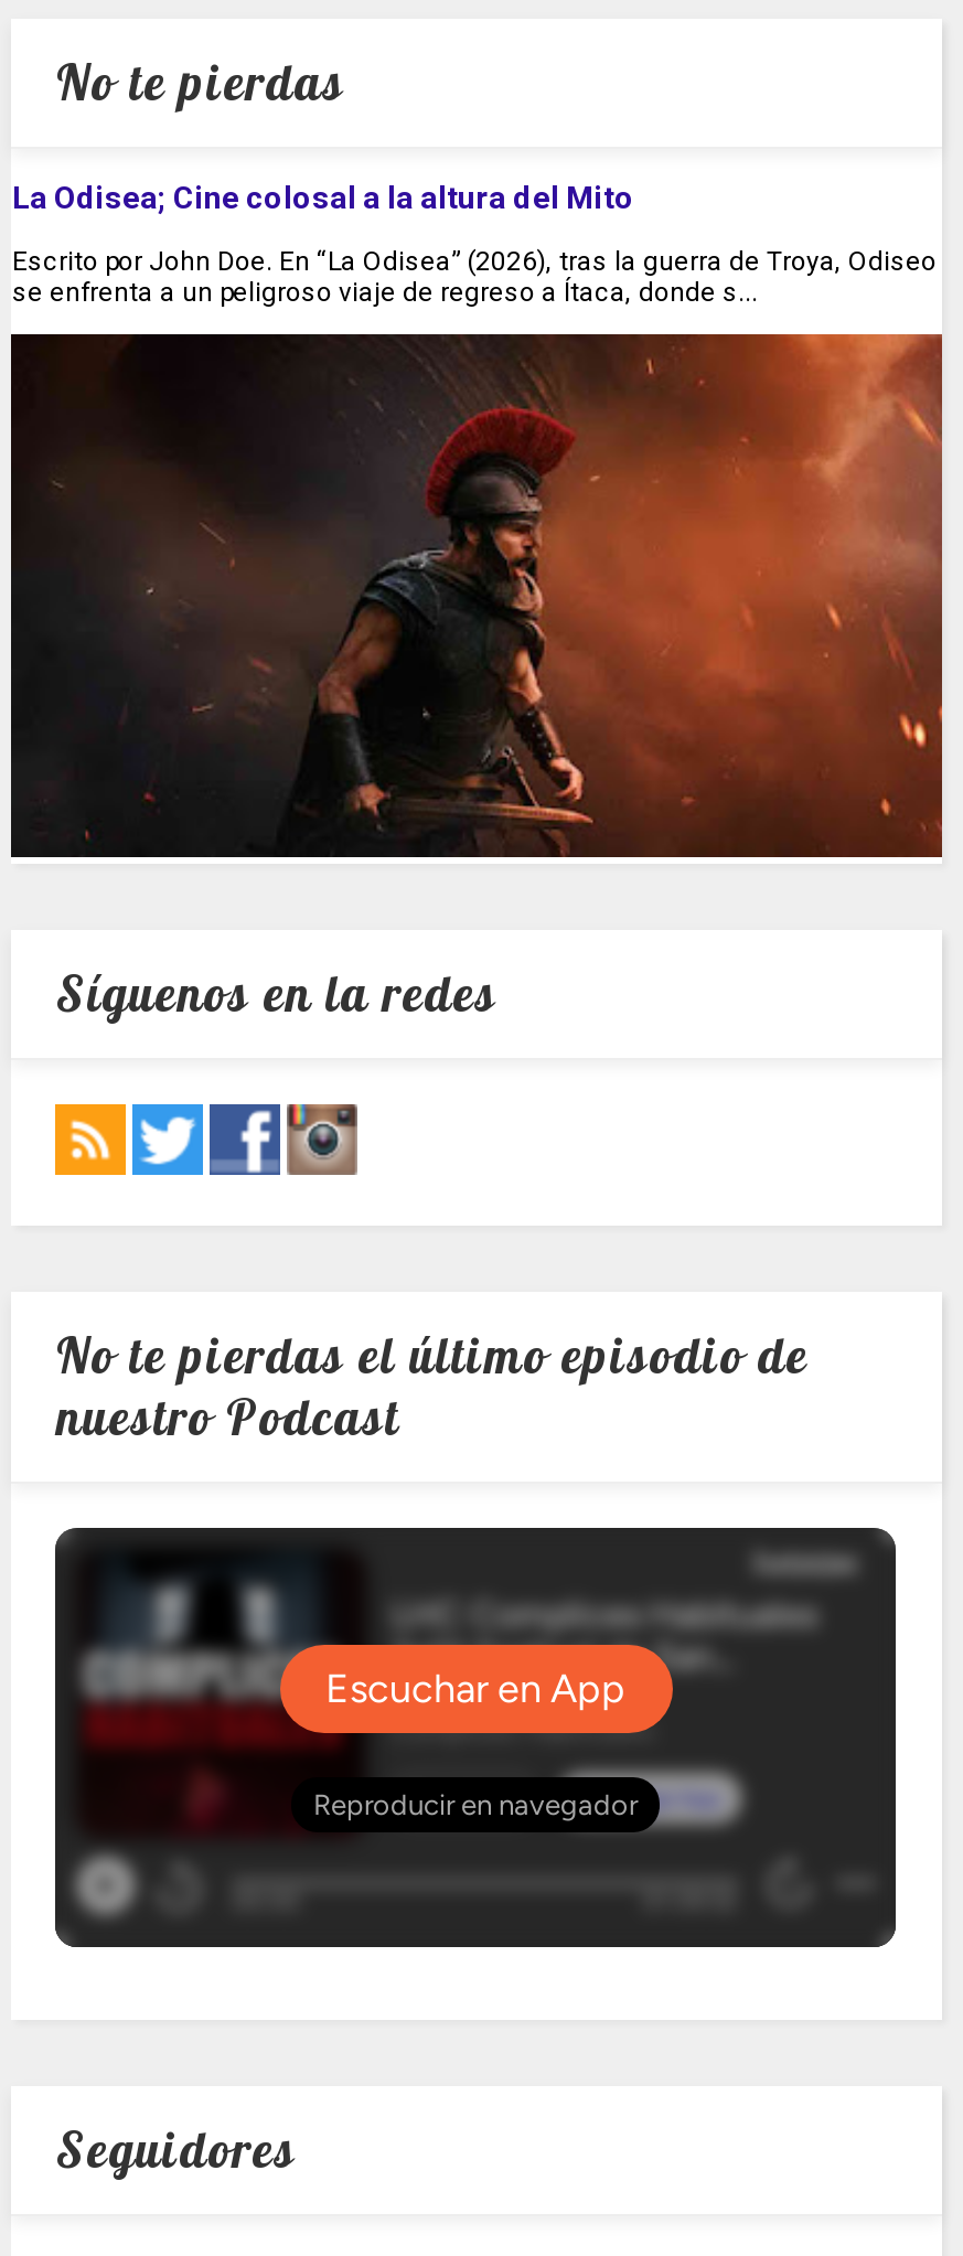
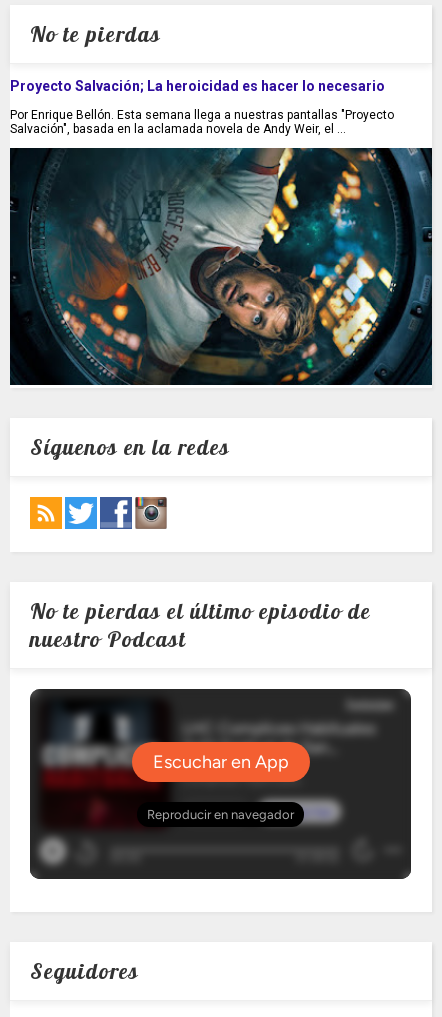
[12,180,634,215] La Odisea; Cine colosal a la altura del Mito -> [10,78,385,94] Proyecto Salvación; La heroicidad es hacer lo necesario
[12,246,936,308] Escrito por John Doe. En “La Odisea” (2026), tras la guerra de Troya, Odiseo | se enfrenta a un peligroso viaje de regreso a Ítaca, donde s... -> [10,108,394,136] Por Enrique Bellón. Esta semana llega a nuestras pantallas "Proyecto | Salvación", basada en la aclamada novela de Andy Weir, el ...
[35,332,944,857] [image] -> [10,147,433,385] [image]

